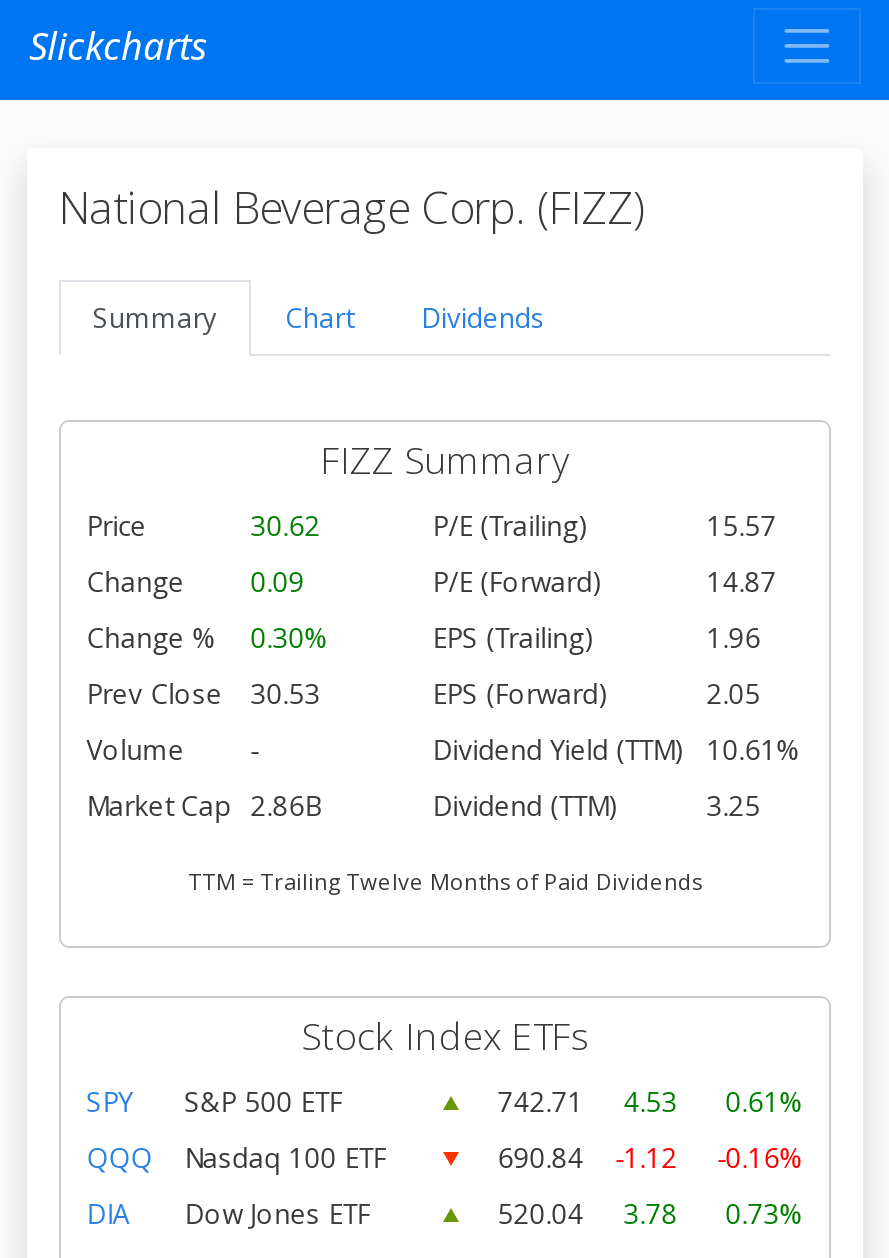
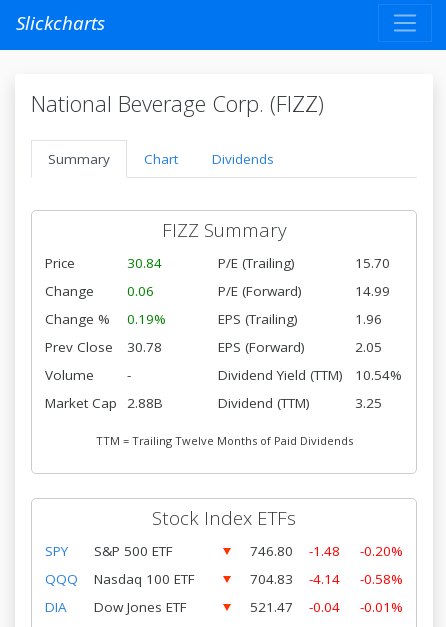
[251,509,321,545] 30.62 -> [127,254,162,272] 30.84
[707,509,777,545] 15.57 -> [355,254,390,272] 15.70
[87,565,305,601] Change 0.09 -> [45,282,154,300] Change 0.06
[707,565,777,601] 14.87 -> [355,282,390,300] 14.99
[87,621,329,657] Change % 0.30% -> [45,310,166,328] Change % 0.19%
[87,677,321,713] Prev Close 30.53 -> [45,338,162,356] Prev Close 30.78
[433,733,801,769] Dividend Yield (TTM) 10.61% -> [218,366,402,384] Dividend Yield (TTM) 10.54%
[87,789,323,825] Market Cap 2.86B -> [45,394,163,412] Market Cap 2.88B
[497,1085,583,1121] 742.71 -> [250,542,293,560] 746.80
[623,1085,677,1121] 4.53 -> [309,542,340,560] -1.48
[725,1085,803,1121] 0.61% -> [360,542,403,560] -0.20%
[497,1141,583,1177] 690.84 -> [250,570,293,588] 704.83
[615,1141,677,1177] -1.12 -> [309,570,340,588] -4.14
[717,1141,803,1177] -0.16% -> [360,570,403,588] -0.58%
[497,1197,583,1233] 520.04 -> [250,598,293,616] 521.47
[623,1197,677,1233] 3.78 -> [309,598,340,616] -0.04
[725,1197,803,1233] 0.73% -> [360,598,403,616] -0.01%

